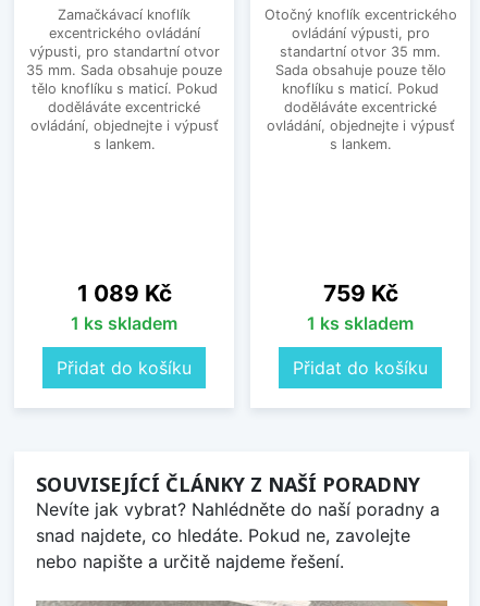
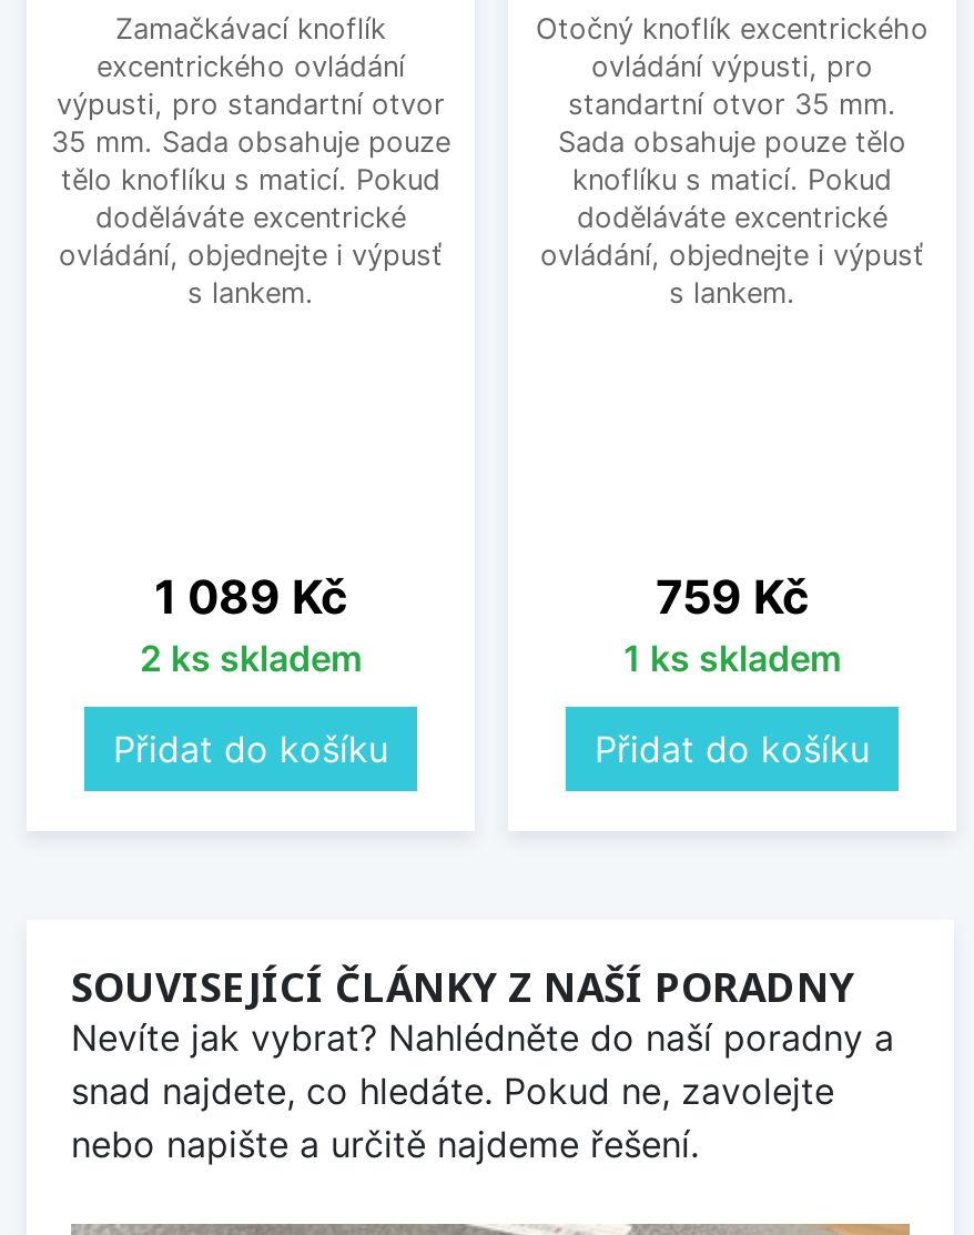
[71,312,177,334] 1 ks skladem -> [140,636,362,680] 2 ks skladem

